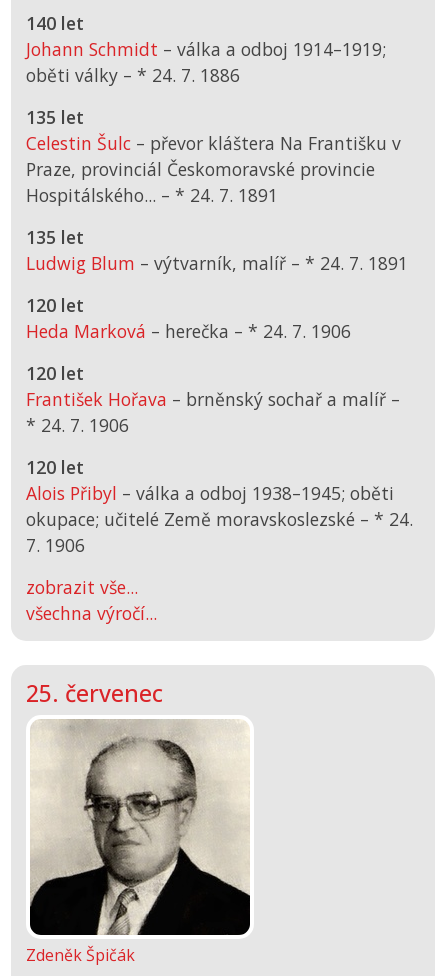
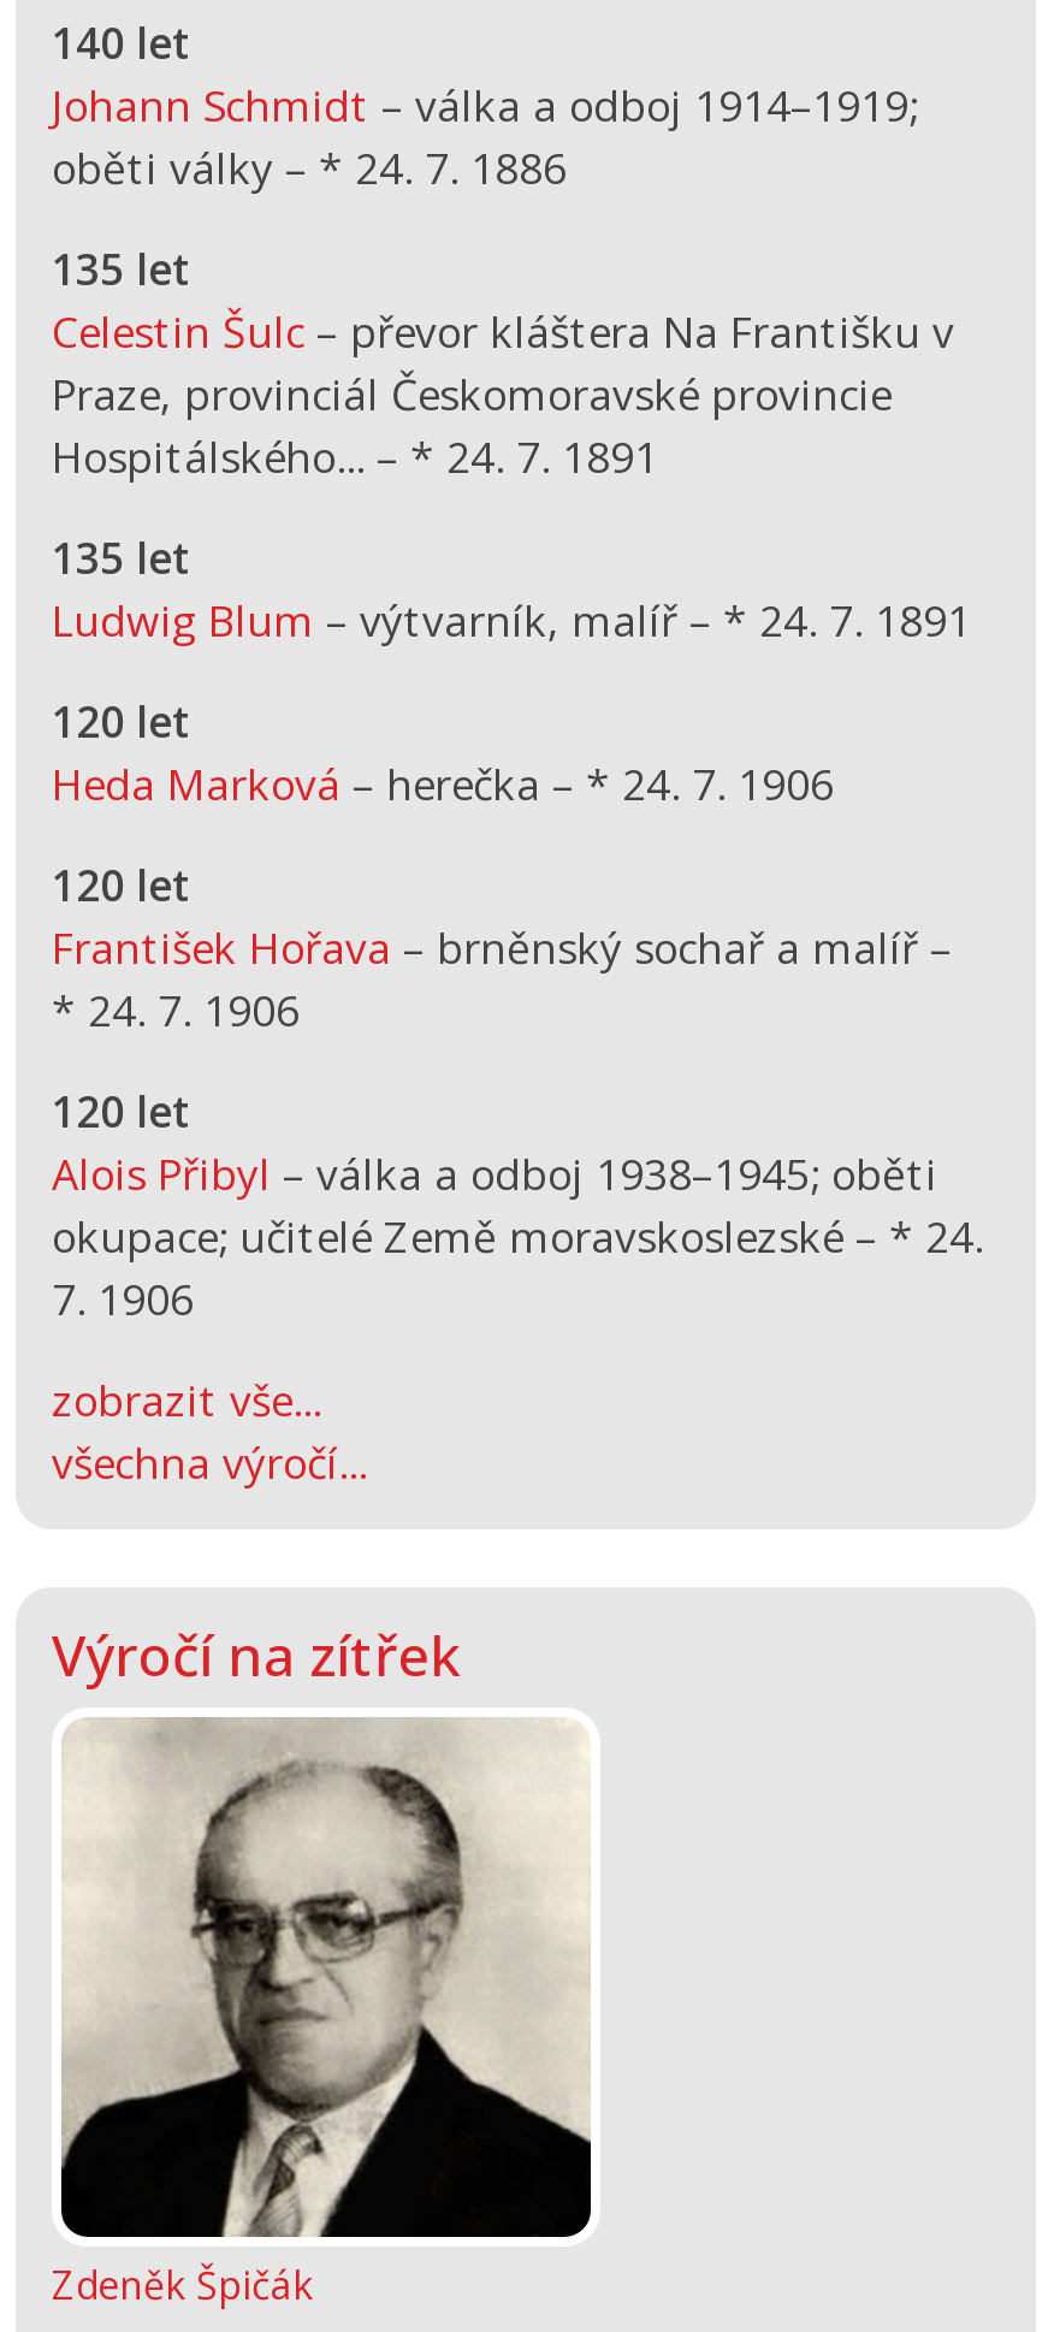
[26,677,163,709] 25. červenec -> [52,1617,461,1694] Výročí na zítřek

